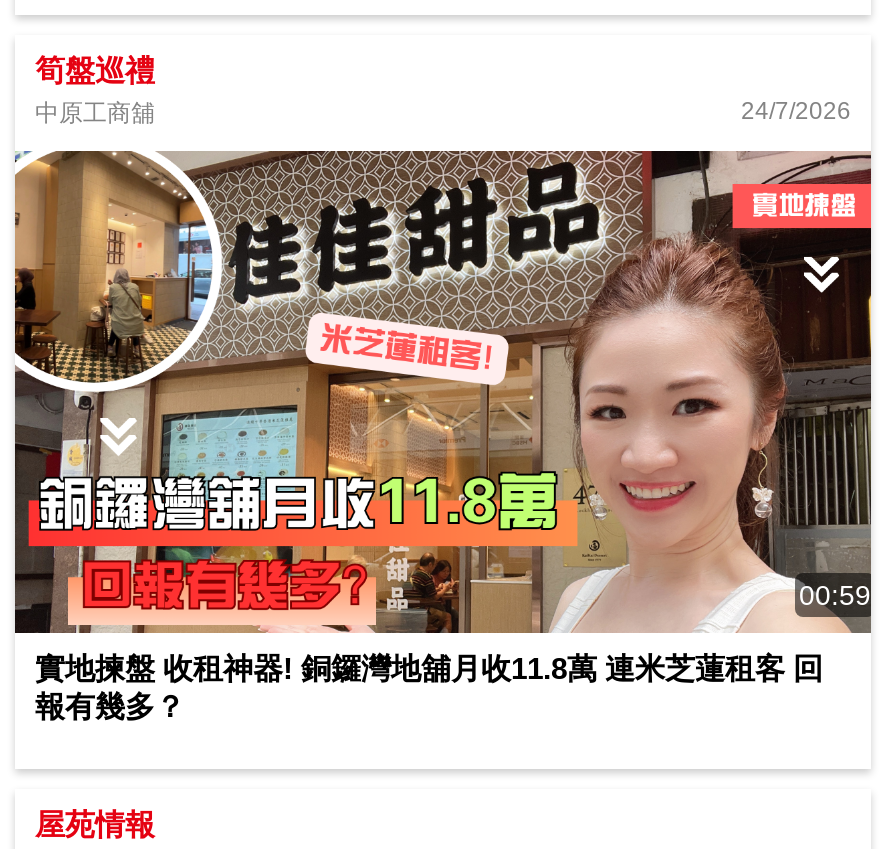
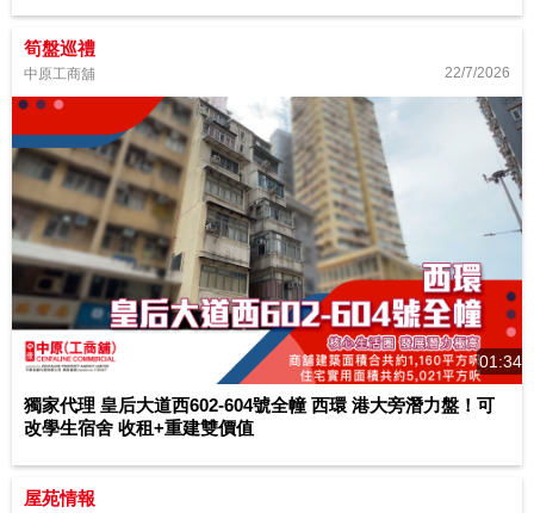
[741,97,851,125] 24/7/2026 -> [445,65,510,81] 22/7/2026
[13,149,873,635] [image] | 00:59 -> [11,95,523,385] [image] | 01:34
[35,651,823,723] 實地揀盤 收租神器! 銅鑼灣地舖月收11.8萬 連米芝蓮租客 回 | 報有幾多？ -> [24,395,495,438] 獨家代理 皇后大道西602-604號全幢 西環 港大旁潛力盤！可 | 改學生宿舍 收租+重建雙價值

